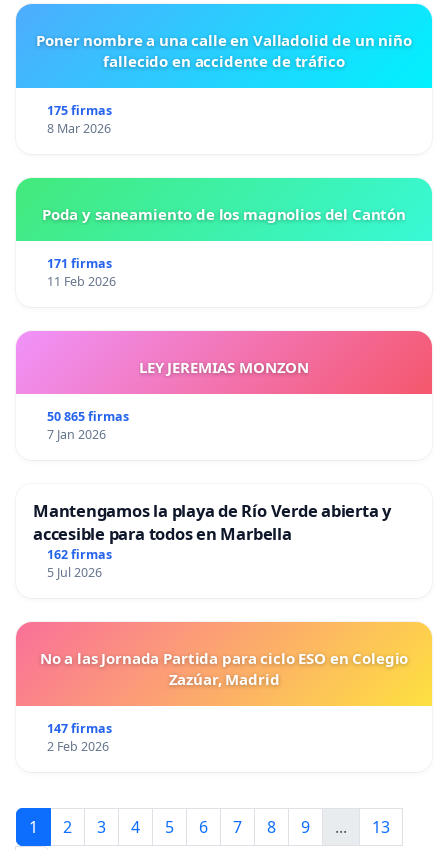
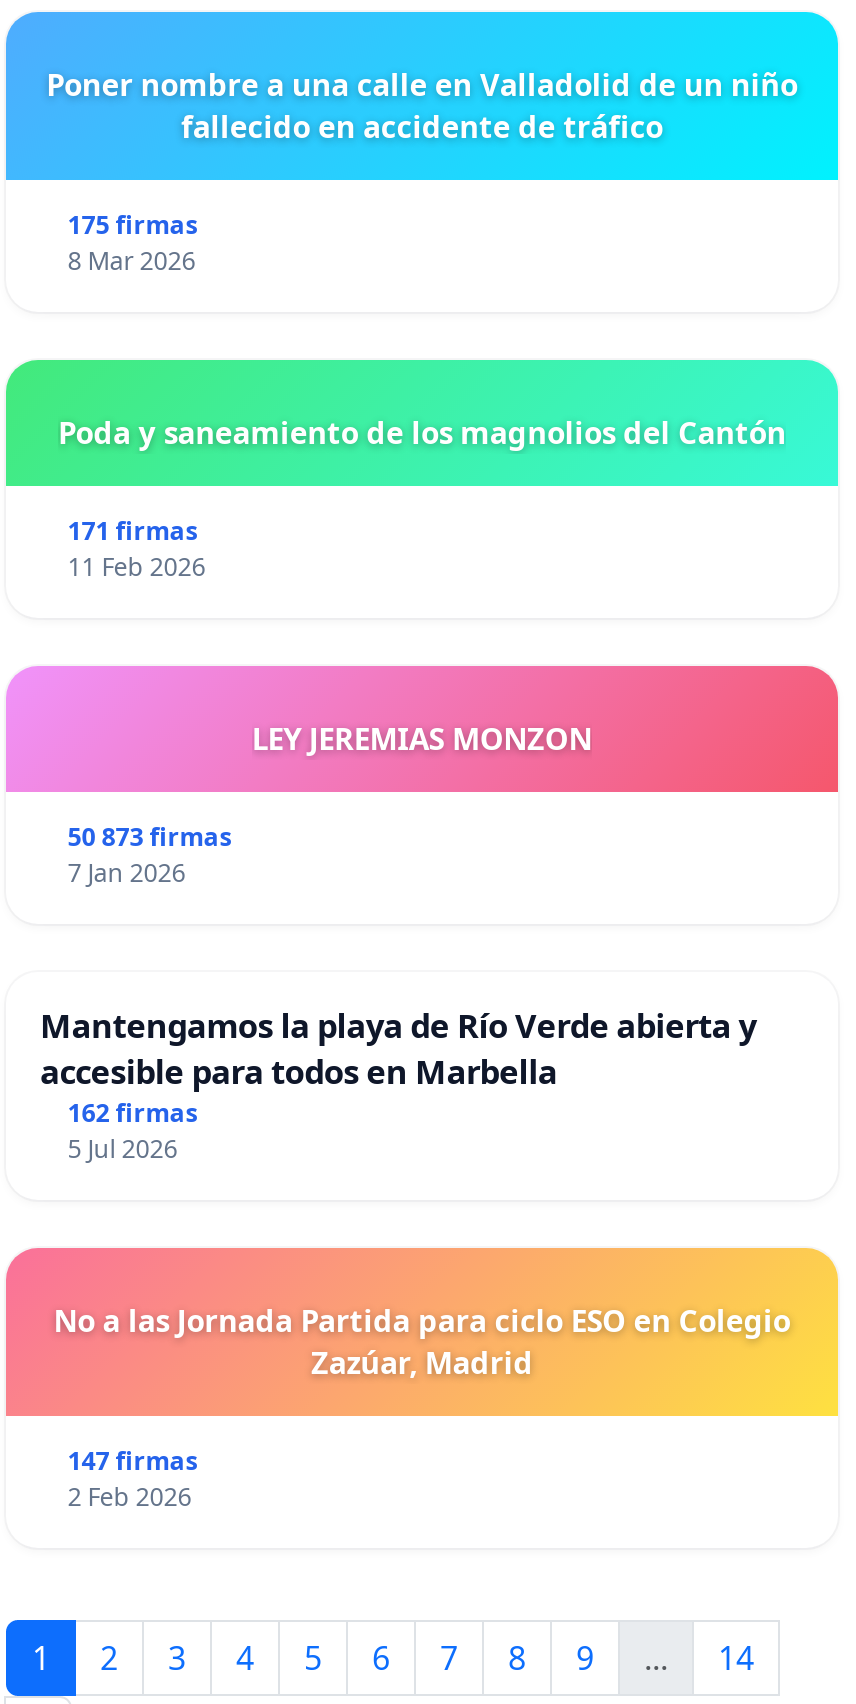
[47,408,129,425] 50 865 firmas -> [68,820,232,854] 50 873 firmas
[372,816,390,838] 13 -> [718,1635,754,1679] 14

